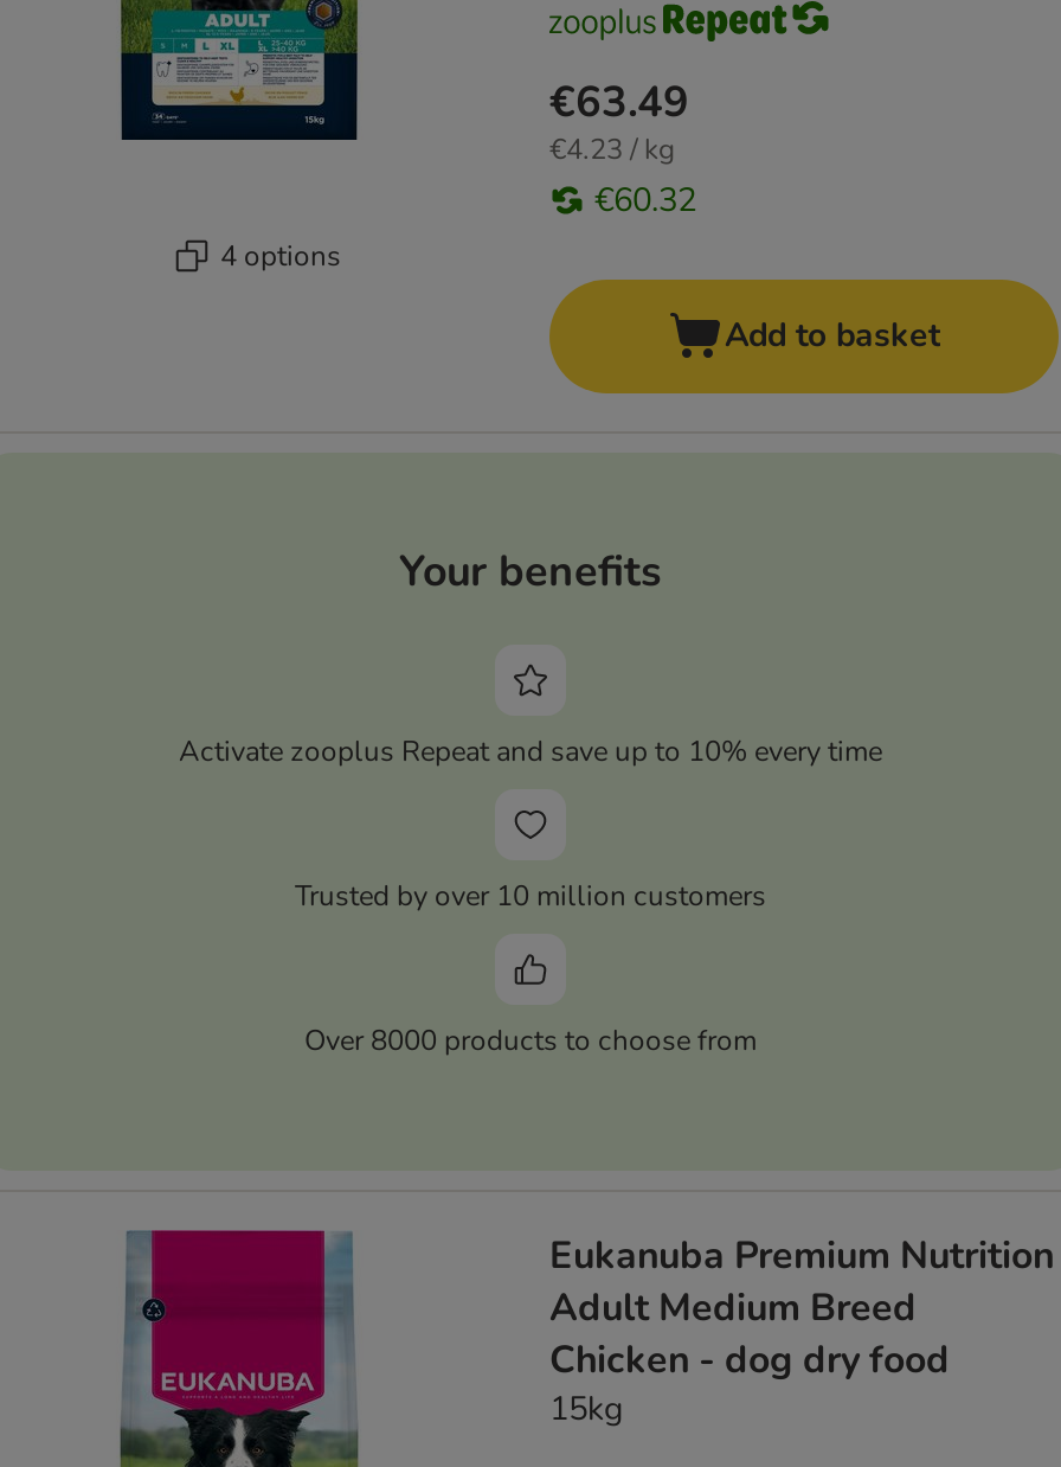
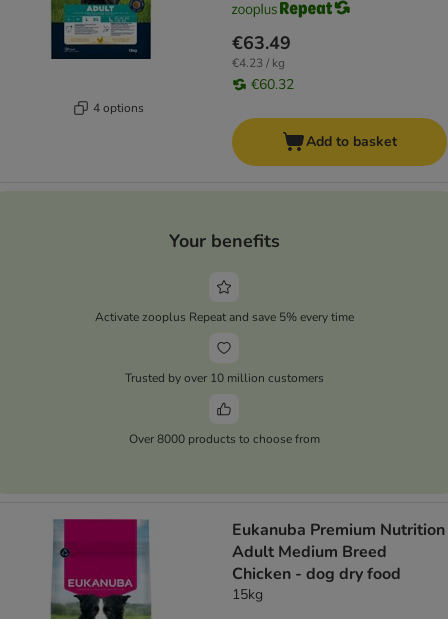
[179,731,882,769] Activate zooplus Repeat and save up to 10% every time -> [94,309,353,325] Activate zooplus Repeat and save 5% every time

